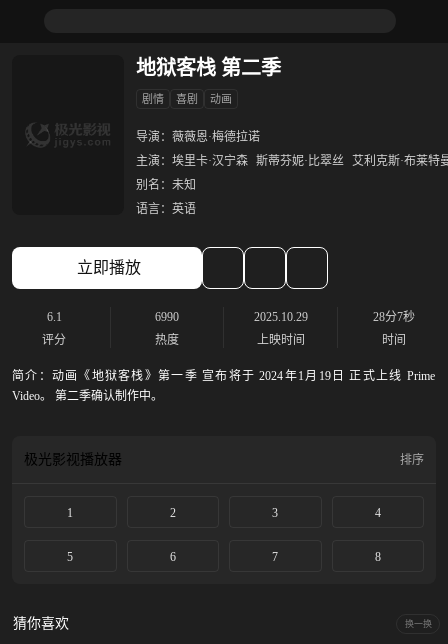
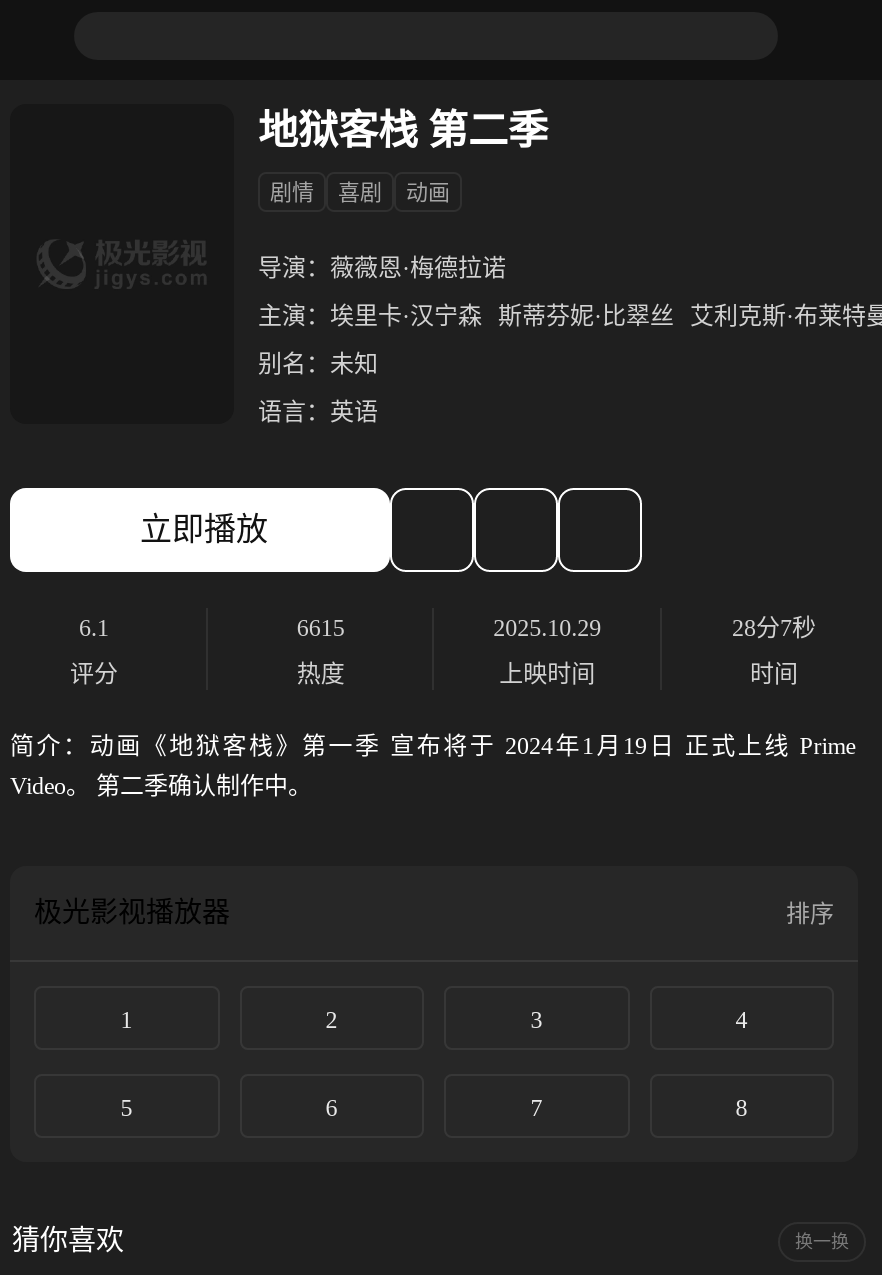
[155,310,179,324] 6990 -> [297,614,345,642] 6615

